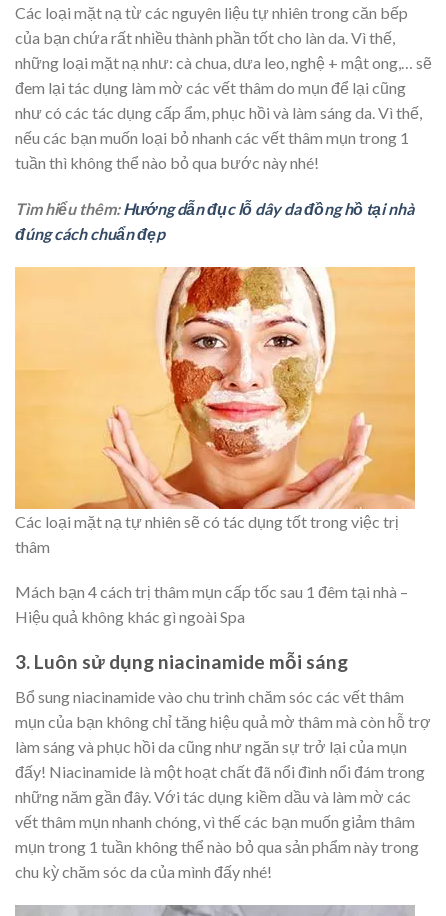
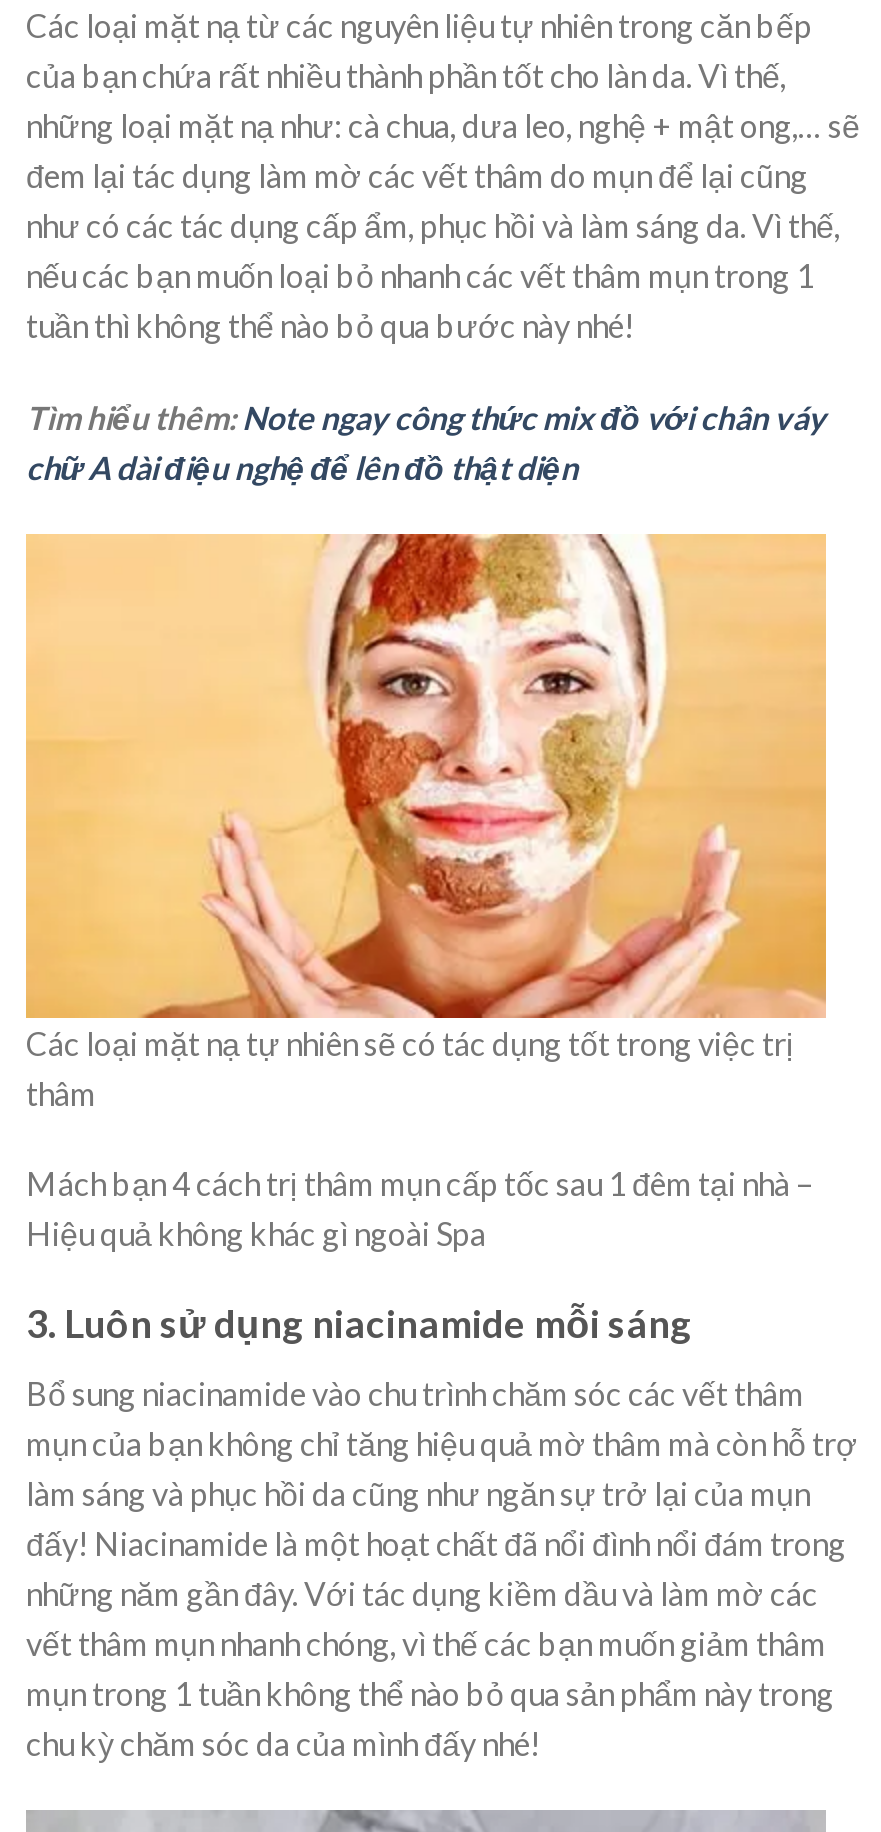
[15,199,414,243] Tìm hiểu thêm: Hướng dẫn đục lỗ dây da đồng hồ tại nhà | đúng cách chuẩn đẹp -> [26,398,826,486] Tìm hiểu thêm: Note ngay công thức mix đồ với chân váy | chữ A dài điệu nghệ để lên đồ thật diện

